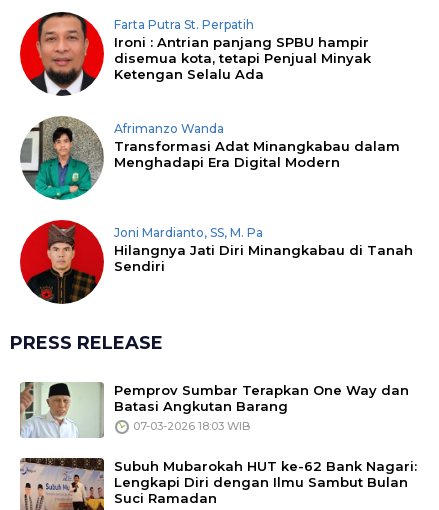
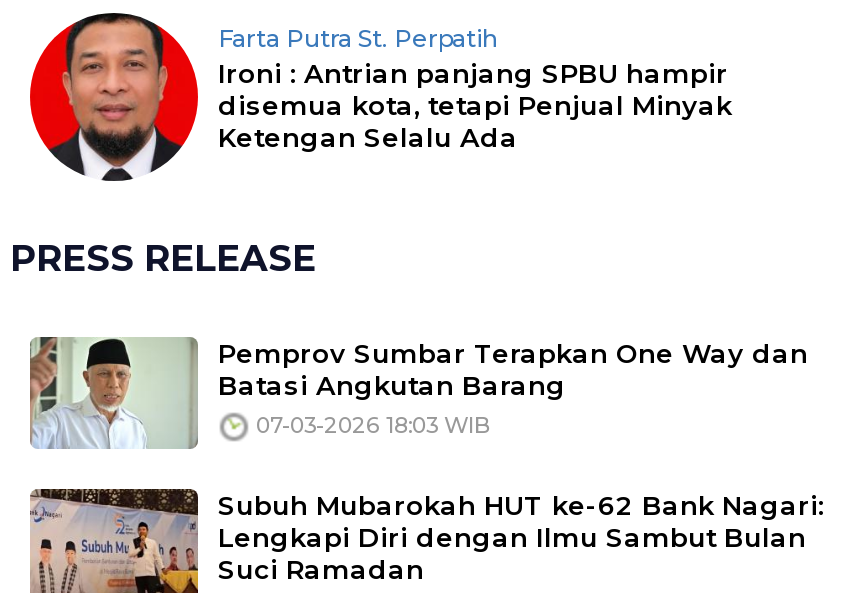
[19,115,400,201] [image] | Afrimanzo Wanda | Transformasi Adat Minangkabau dalam | Menghadapi Era Digital Modern -> none
[26,219,413,304] [image] | Joni Mardianto, SS, M. Pa | Hilangnya Jati Diri Minangkabau di Tanah | Sendiri -> none

